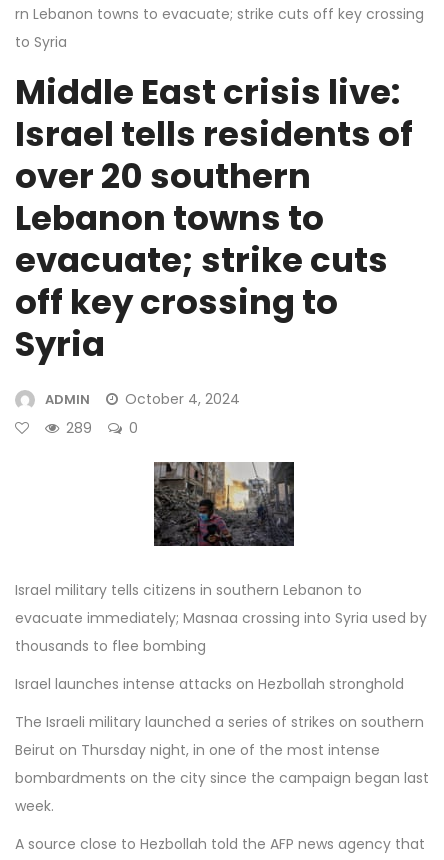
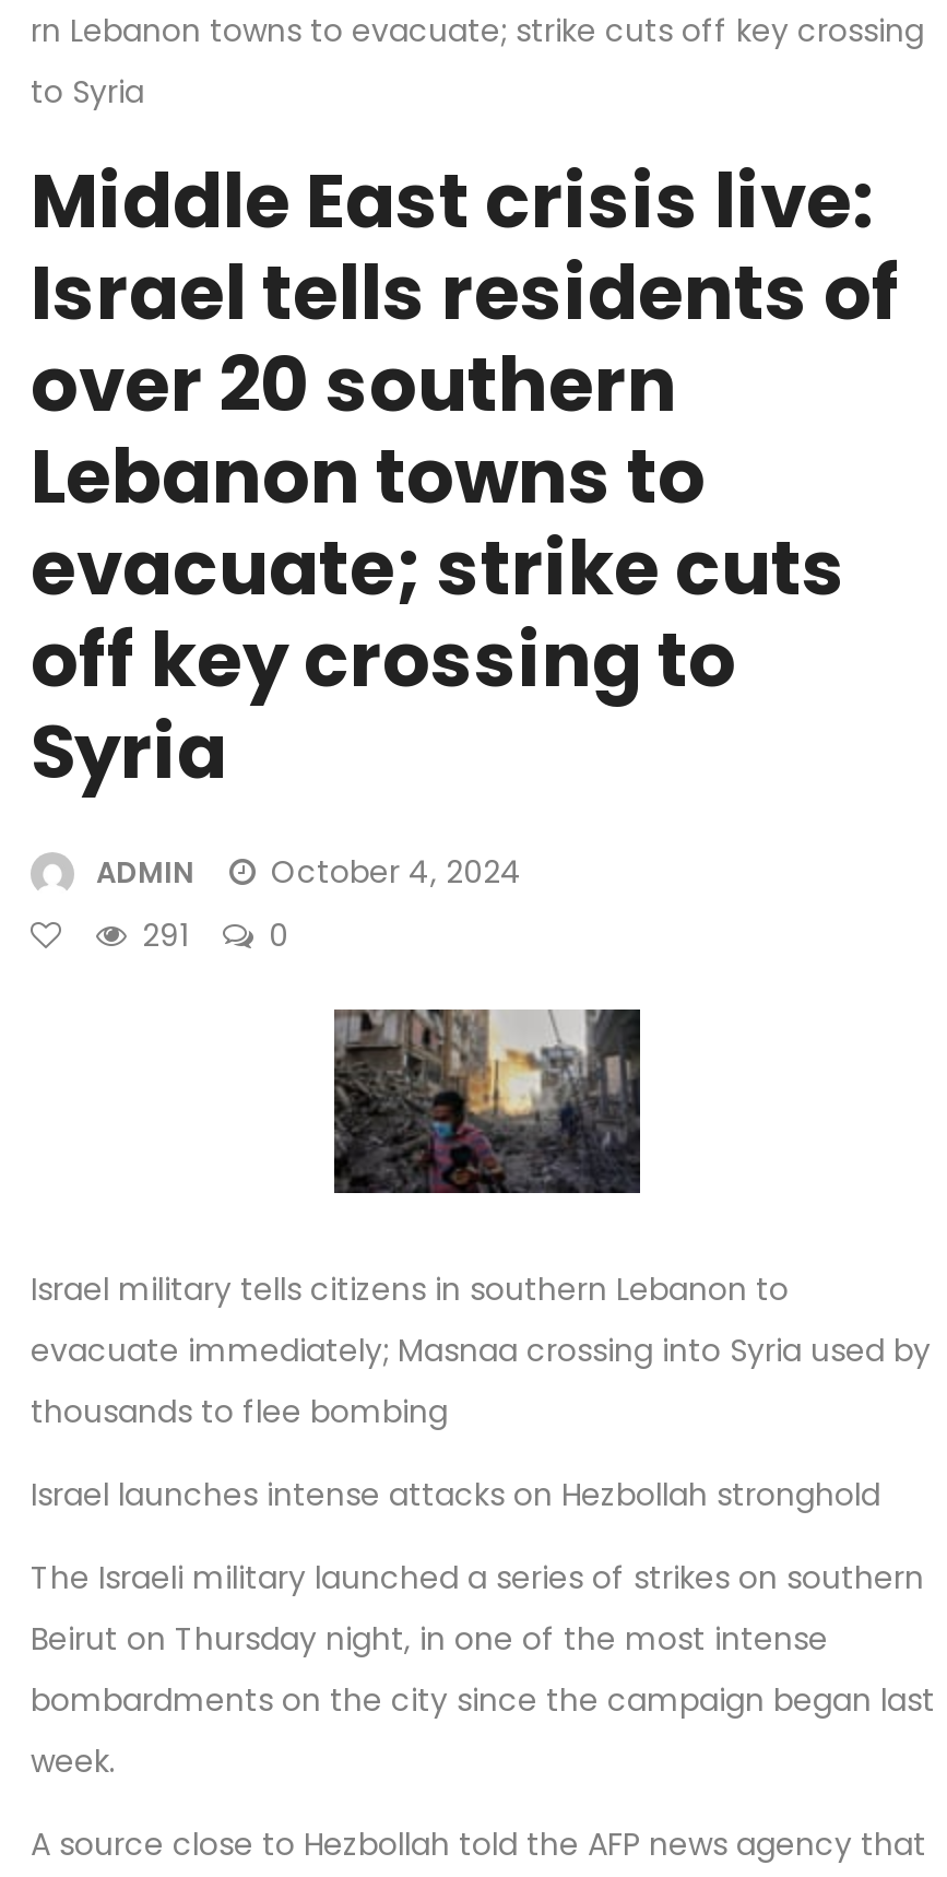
[66,418,138,438] 289 0 -> [142,913,288,957] 291 0

